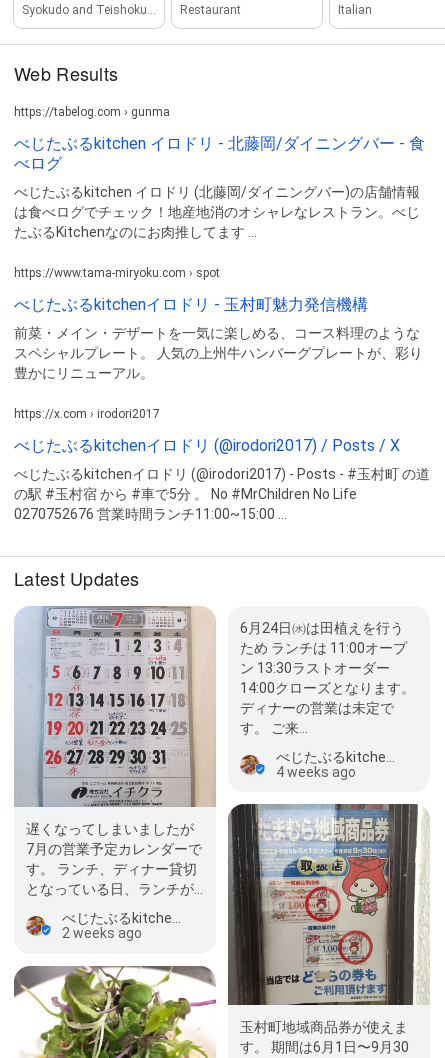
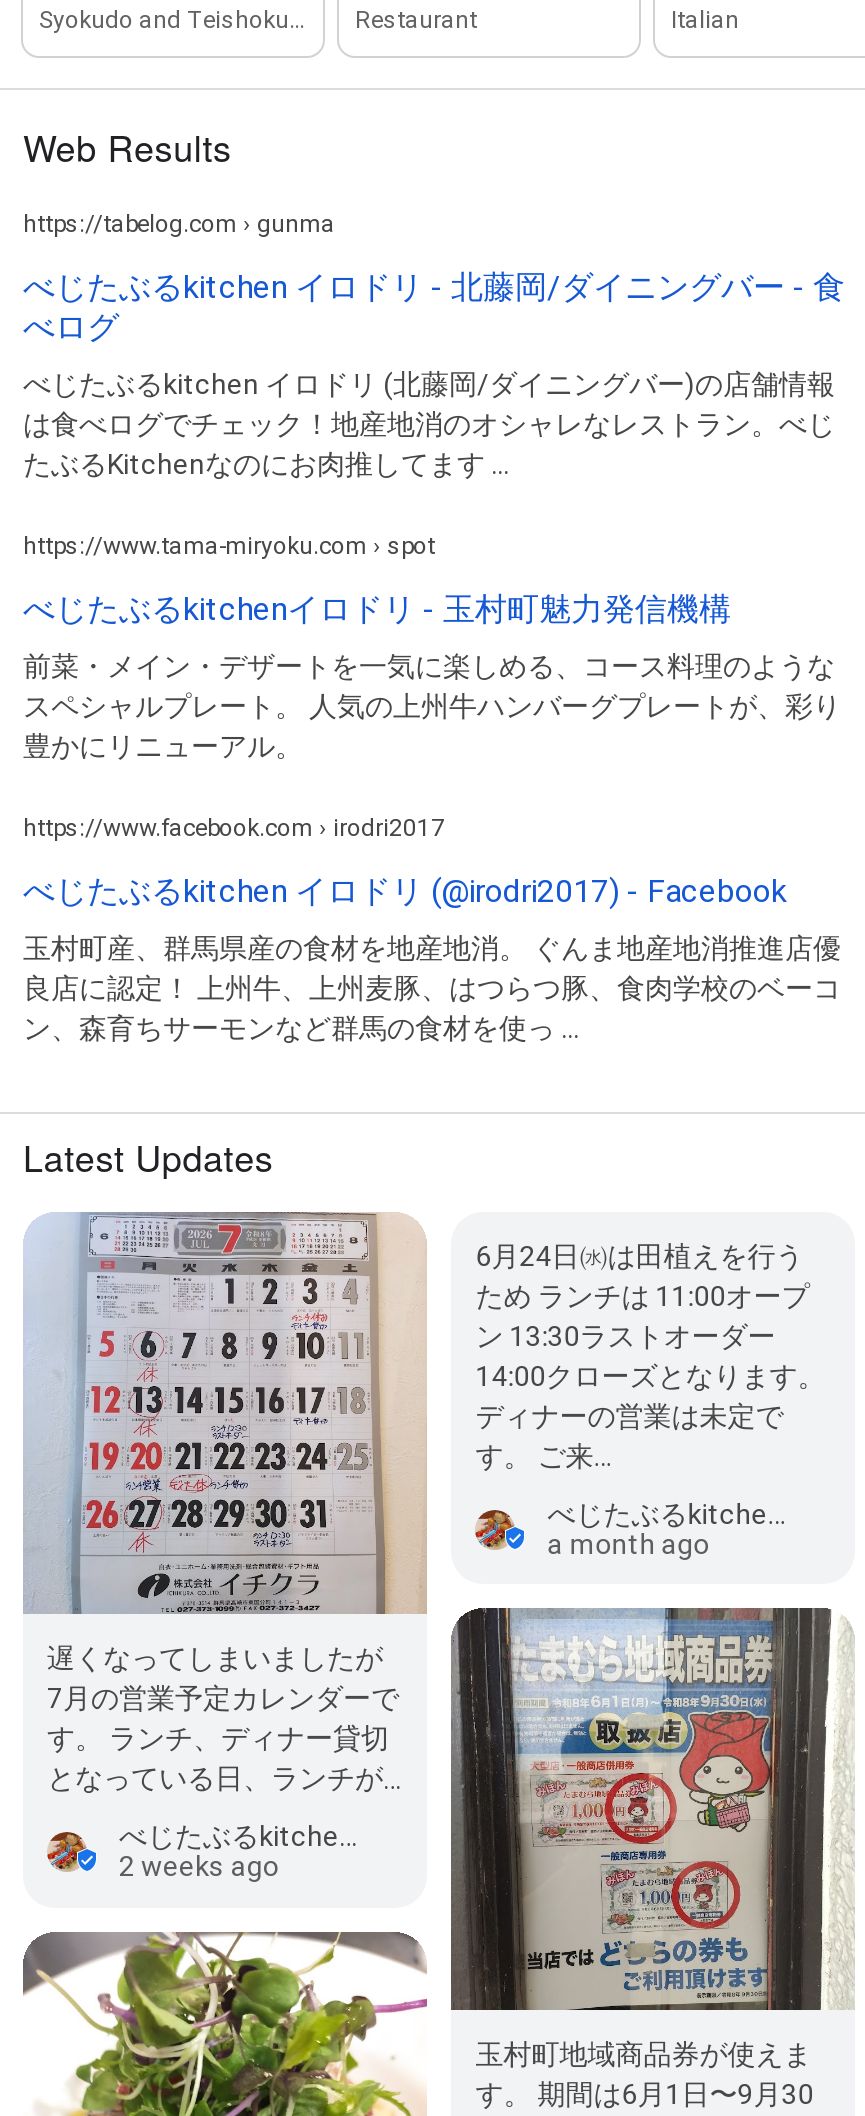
[14,407,160,421] https://x.com › irodori2017 -> [23,813,445,841] https://www.facebook.com › irodri2017
[14,436,400,455] べじたぶるkitchenイロドリ (@irodori2017) / Posts / X -> [23,871,787,909] べじたぶるkitchen イロドリ (@irodri2017) - Facebook
[14,466,430,522] べじたぶるkitchenイロドリ (@irodori2017) - Posts - #玉村町 の道 | の駅 #玉村宿 から #車で5分 。 No #MrChildren No Life | 0270752676 営業時間ランチ11:00~15:00 ... -> [23,931,841,1043] 玉村町産、群馬県産の食材を地産地消。 ぐんま地産地消推進店優 | 良店に認定！ 上州牛、上州麦豚、はつらつ豚、食肉学校のベーコ | ン、森育ちサーモンなど群馬の食材を使っ ...
[276,764,356,780] 4 weeks ago -> [547,1527,709,1559] a month ago

